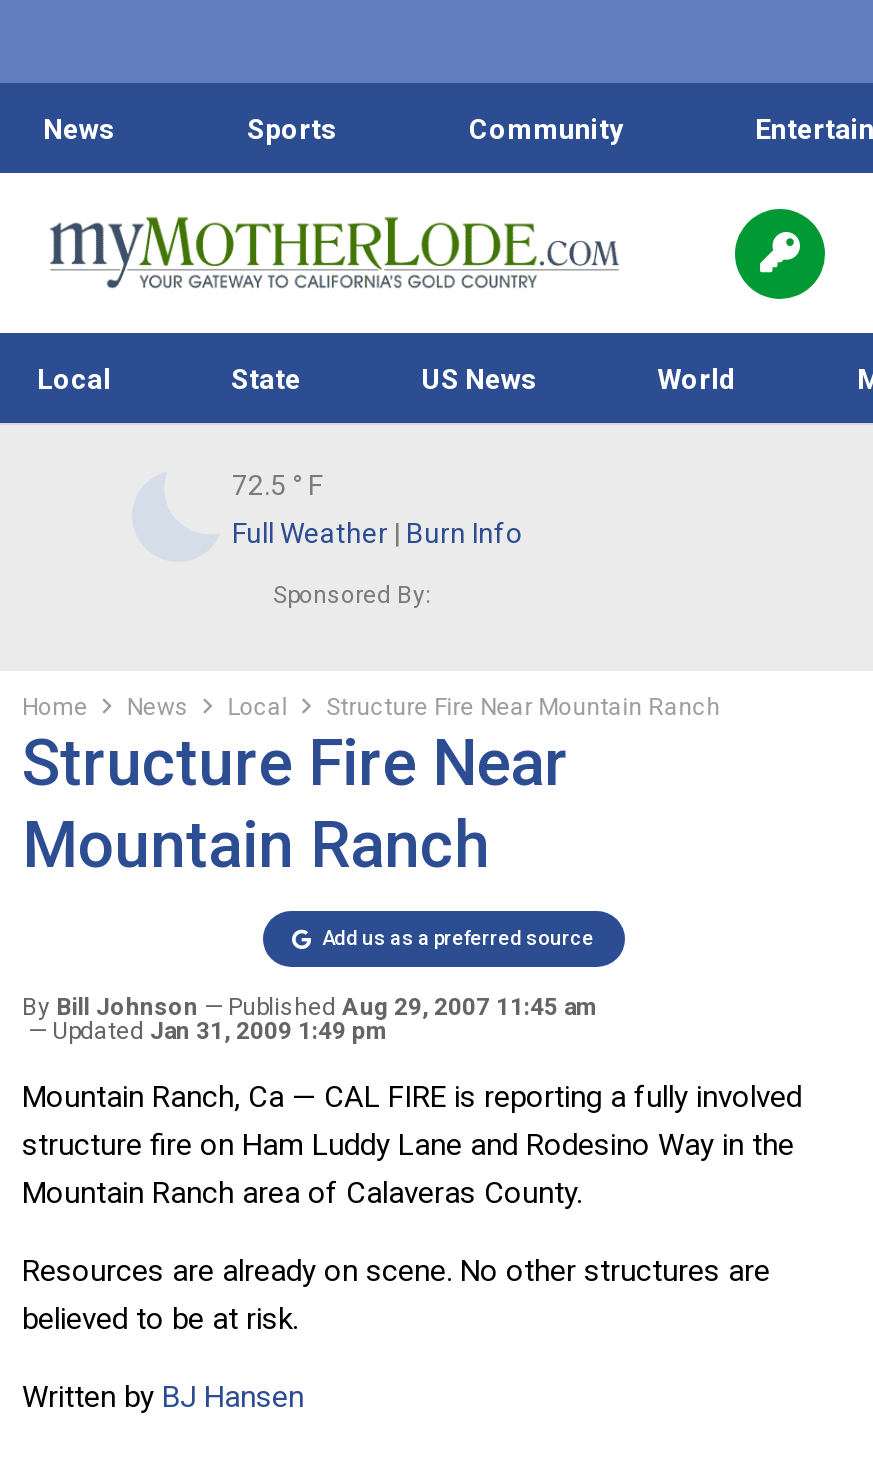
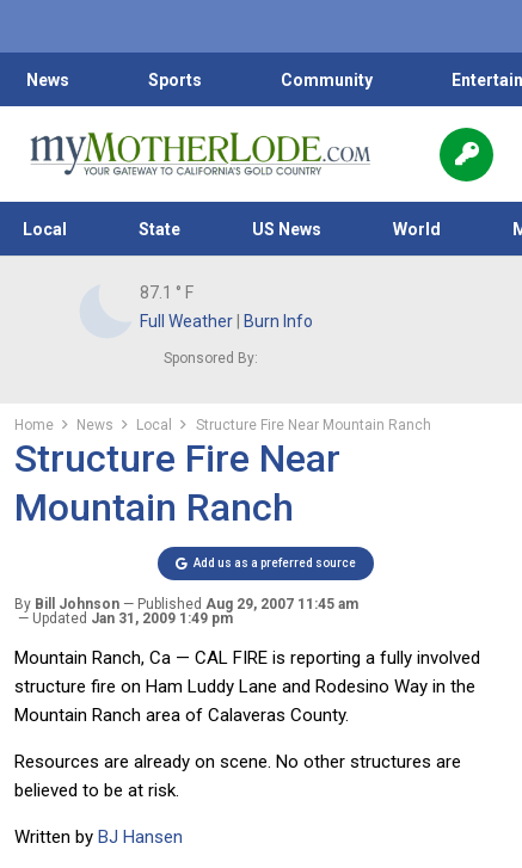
[232,469,322,501] 72.5 ° F -> [139,283,193,302] 87.1 ° F

